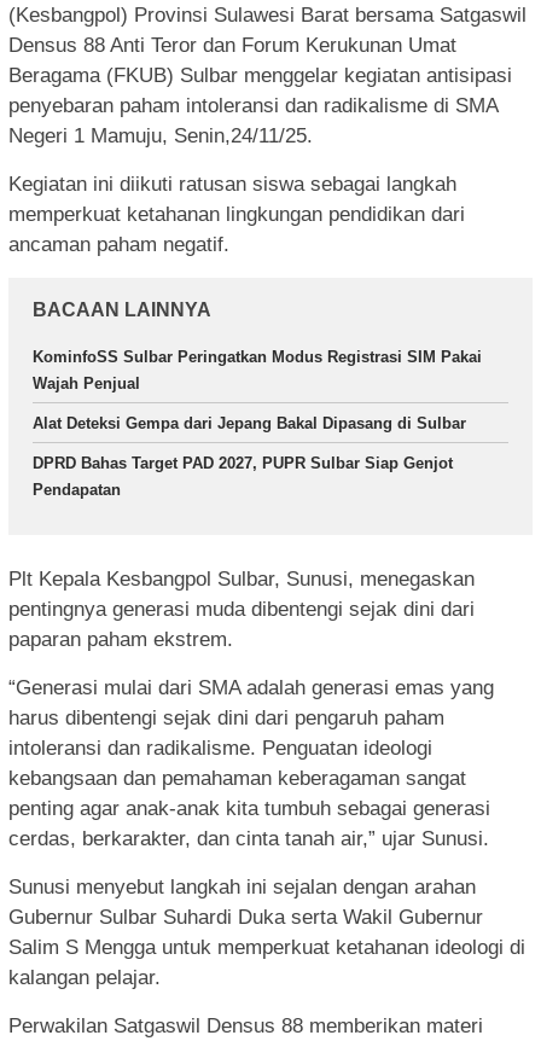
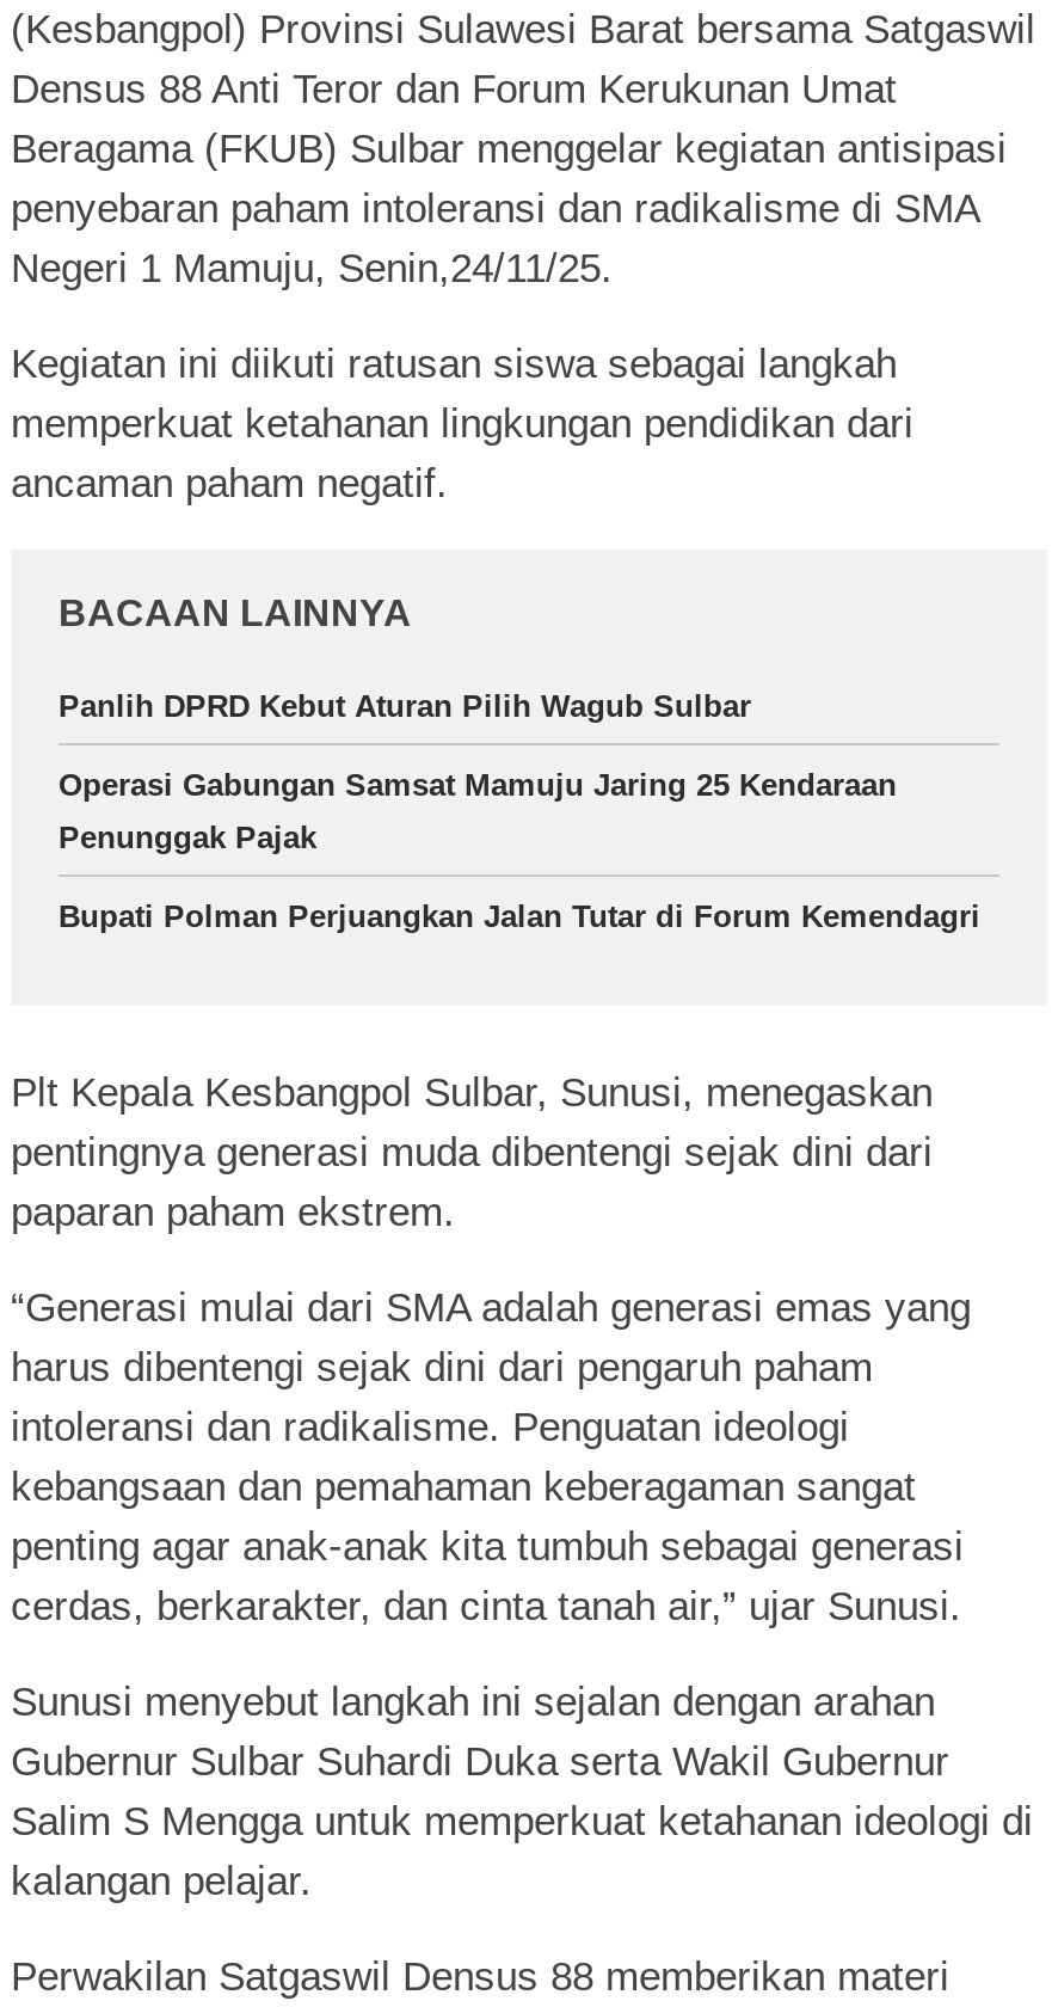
[33,348,482,499] KominfoSS Sulbar Peringatkan Modus Registrasi SIM Pakai | Wajah Penjual | Alat Deteksi Gempa dari Jepang Bakal Dipasang di Sulbar | DPRD Bahas Target PAD 2027, PUPR Sulbar Siap Genjot | Pendapatan -> [59,688,980,934] Panlih DPRD Kebut Aturan Pilih Wagub Sulbar | Operasi Gabungan Samsat Mamuju Jaring 25 Kendaraan | Penunggak Pajak | Bupati Polman Perjuangkan Jalan Tutar di Forum Kemendagri

